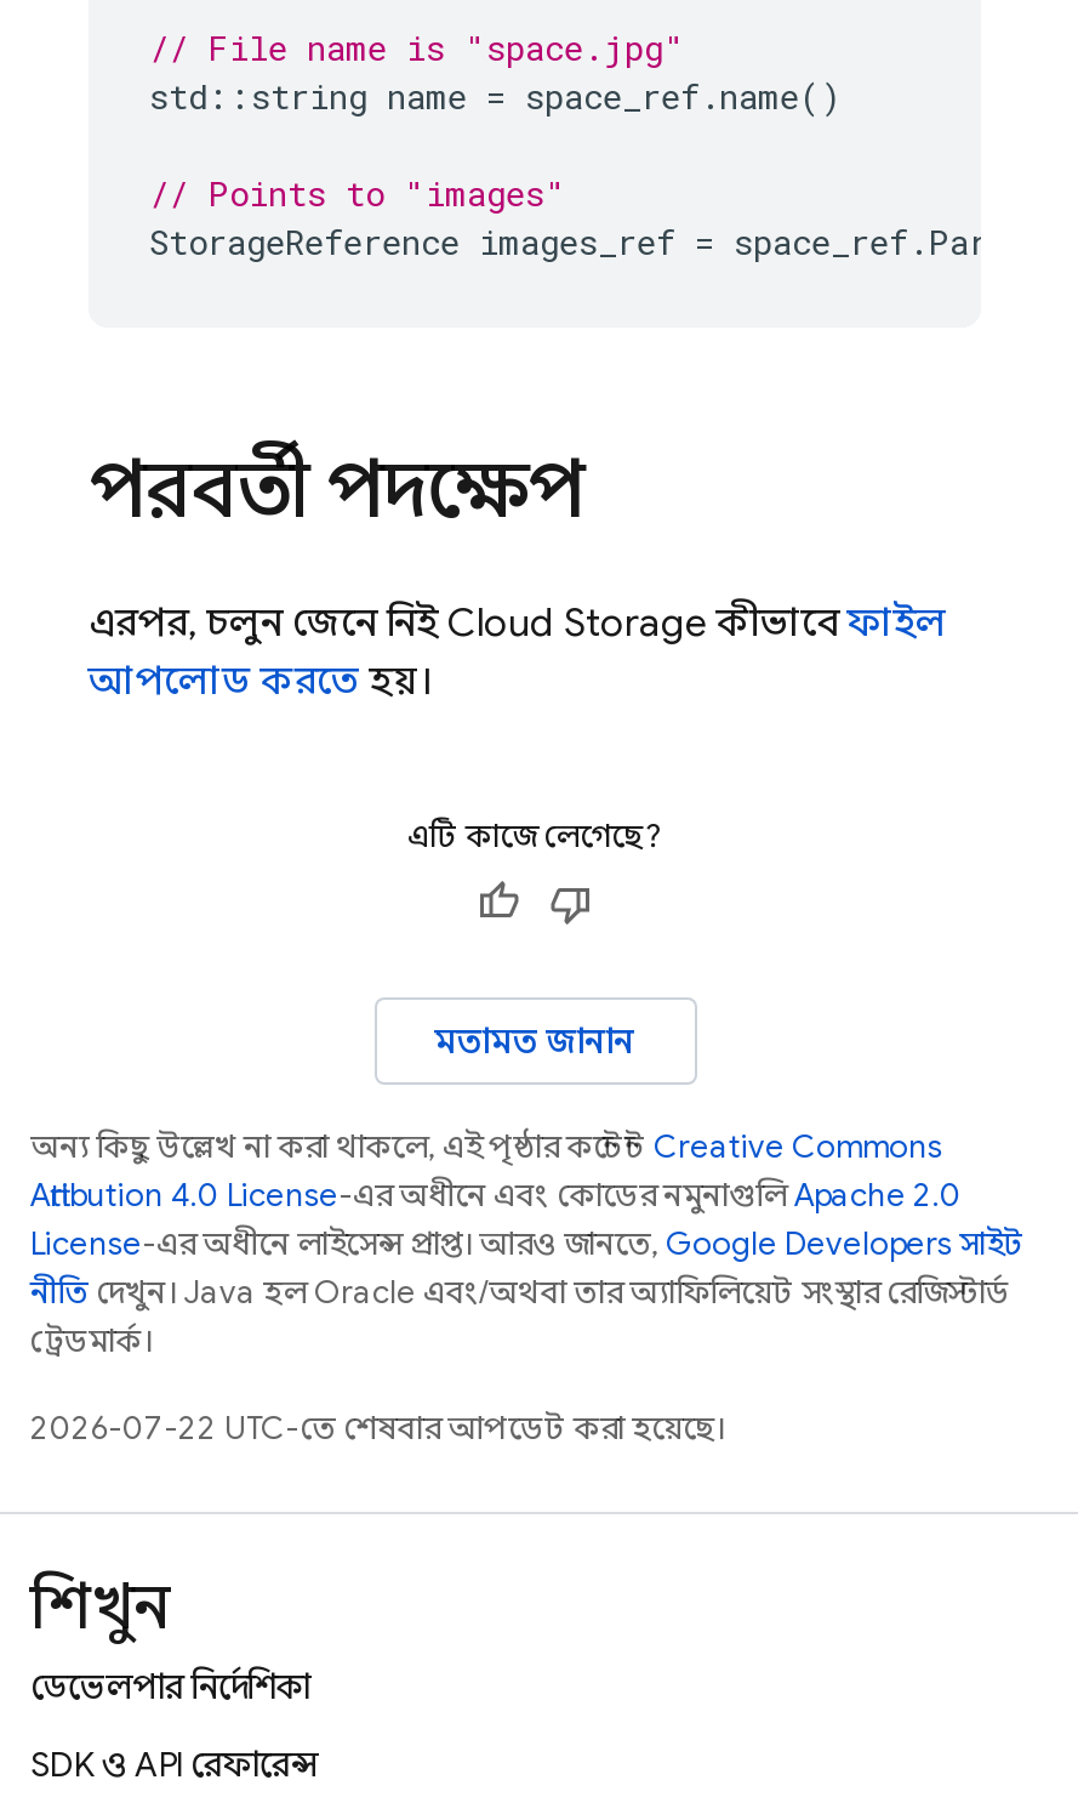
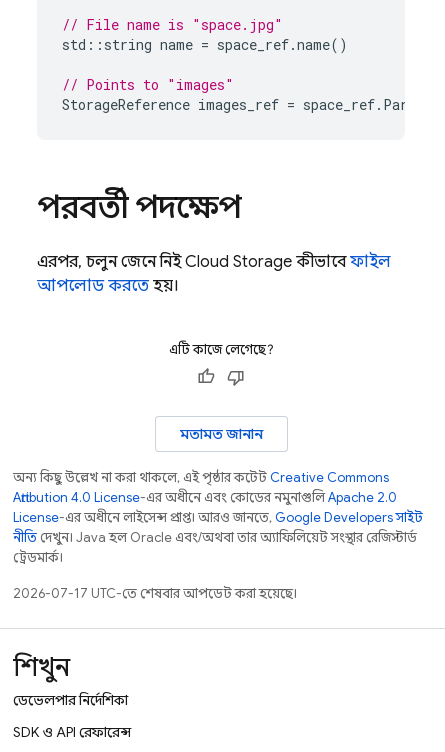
[30,1408,724,1449] 2026-07-22 UTC-তে শেষবার আপডেট করা হয়েছে। -> [13,585,297,602] 2026-07-17 UTC-তে শেষবার আপডেট করা হয়েছে।

